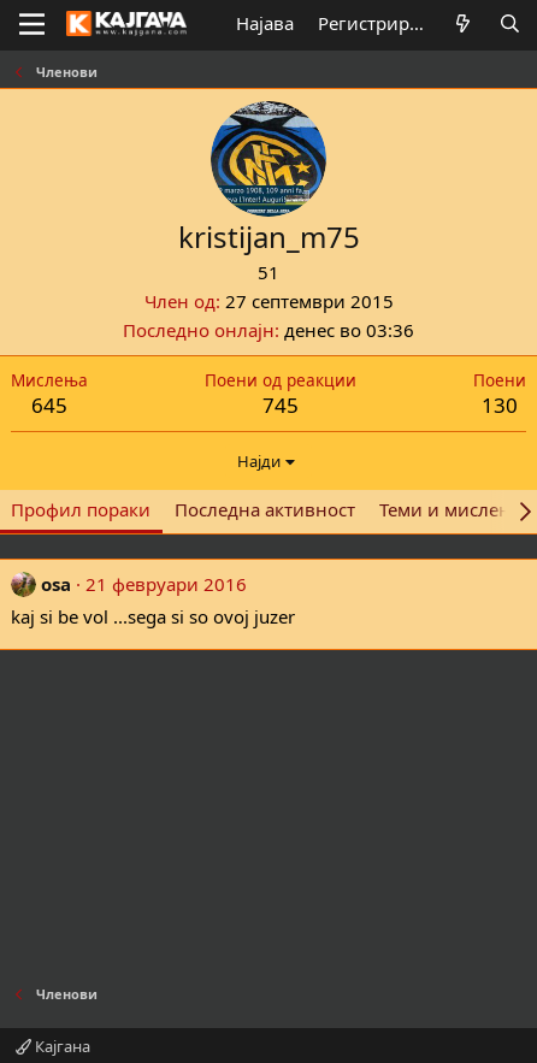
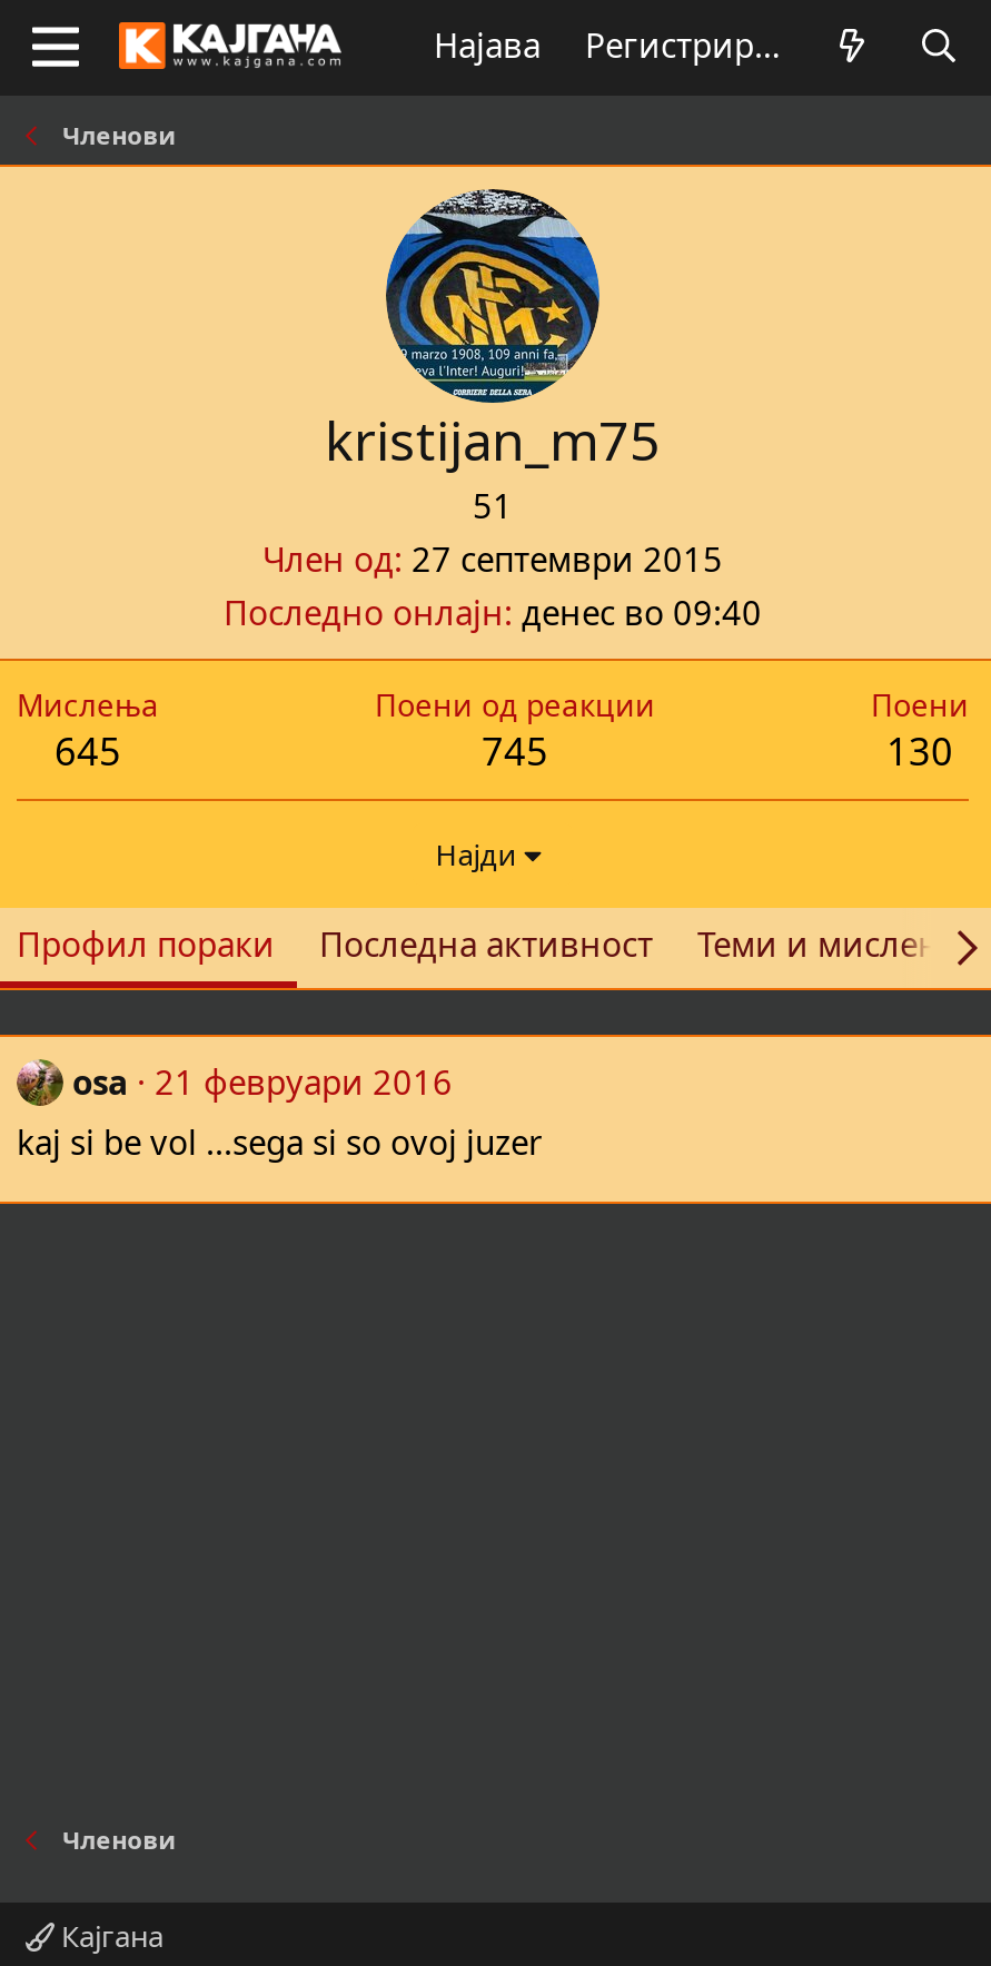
[123,318,414,342] Последно онлајн денес во 03:36 -> [224,590,762,634] Последно онлајн денес во 09:40

